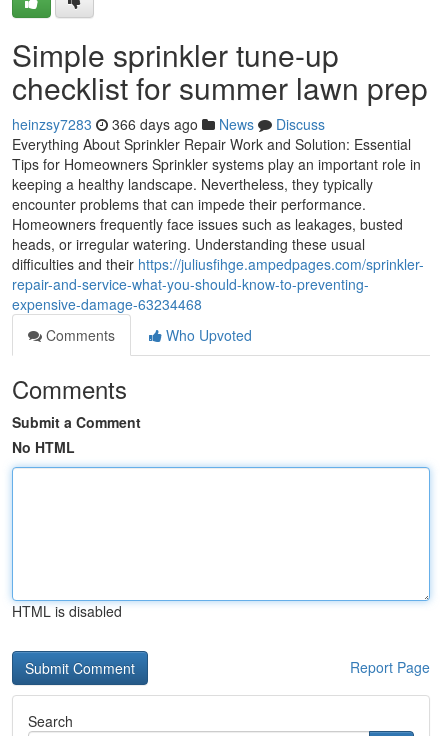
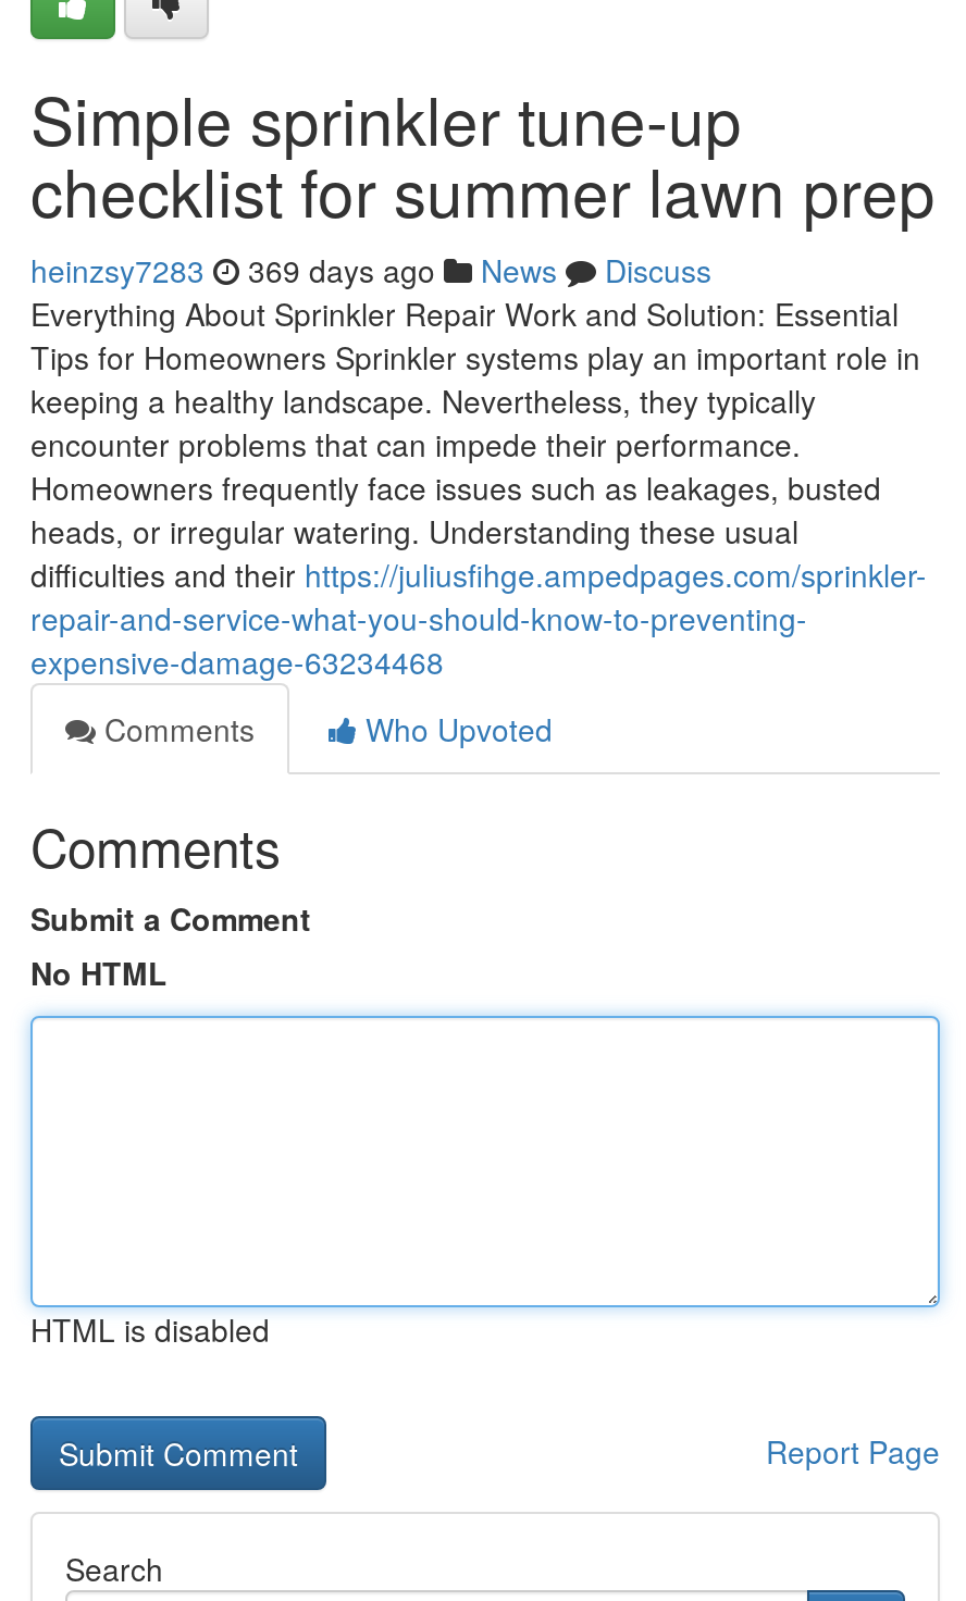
[12,114,325,134] heinzsy7283 366 days ago News Discuss -> [30,248,711,291] heinzsy7283 369 days ago News Discuss

